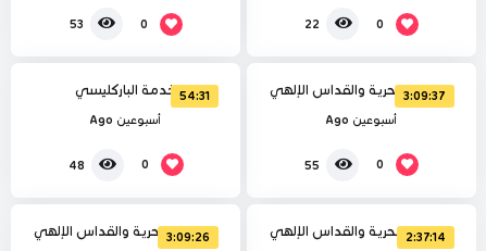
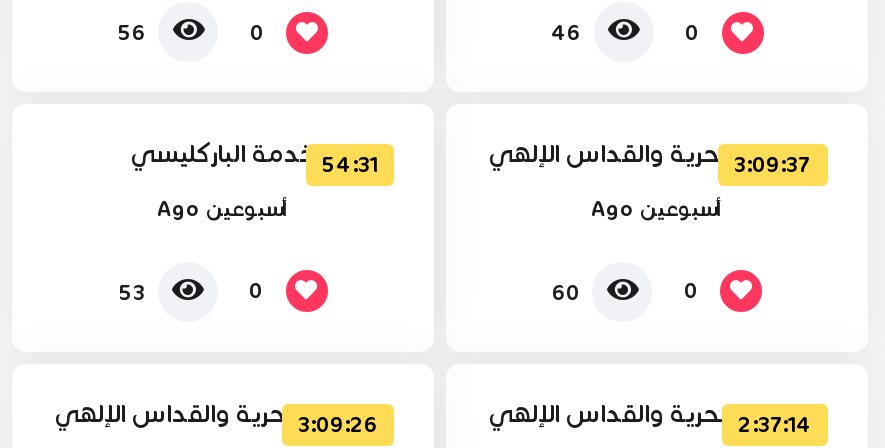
[69,18,83,32] 53 -> [118,21,146,47] 56
[304,18,320,32] 22 -> [551,21,581,47] 46
[68,158,84,172] 48 -> [119,279,145,305] 53
[304,158,320,172] 55 -> [552,279,580,305] 60

